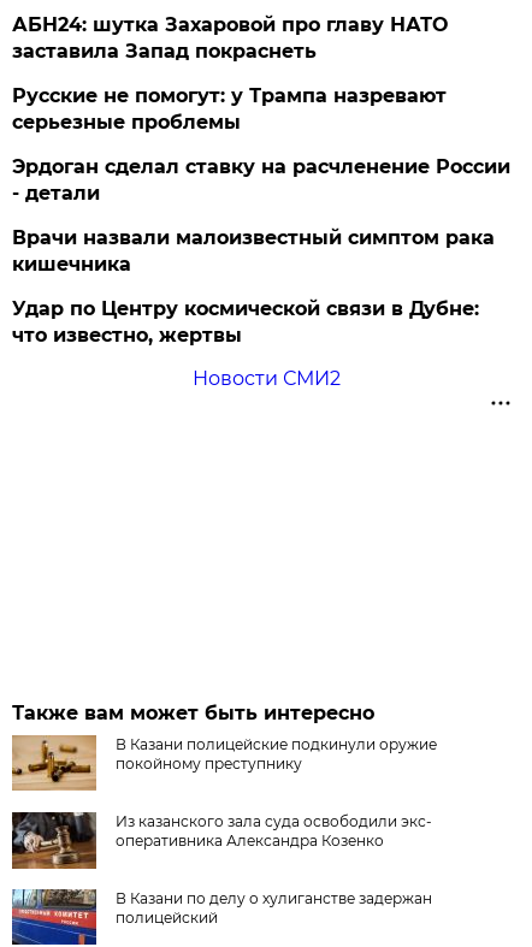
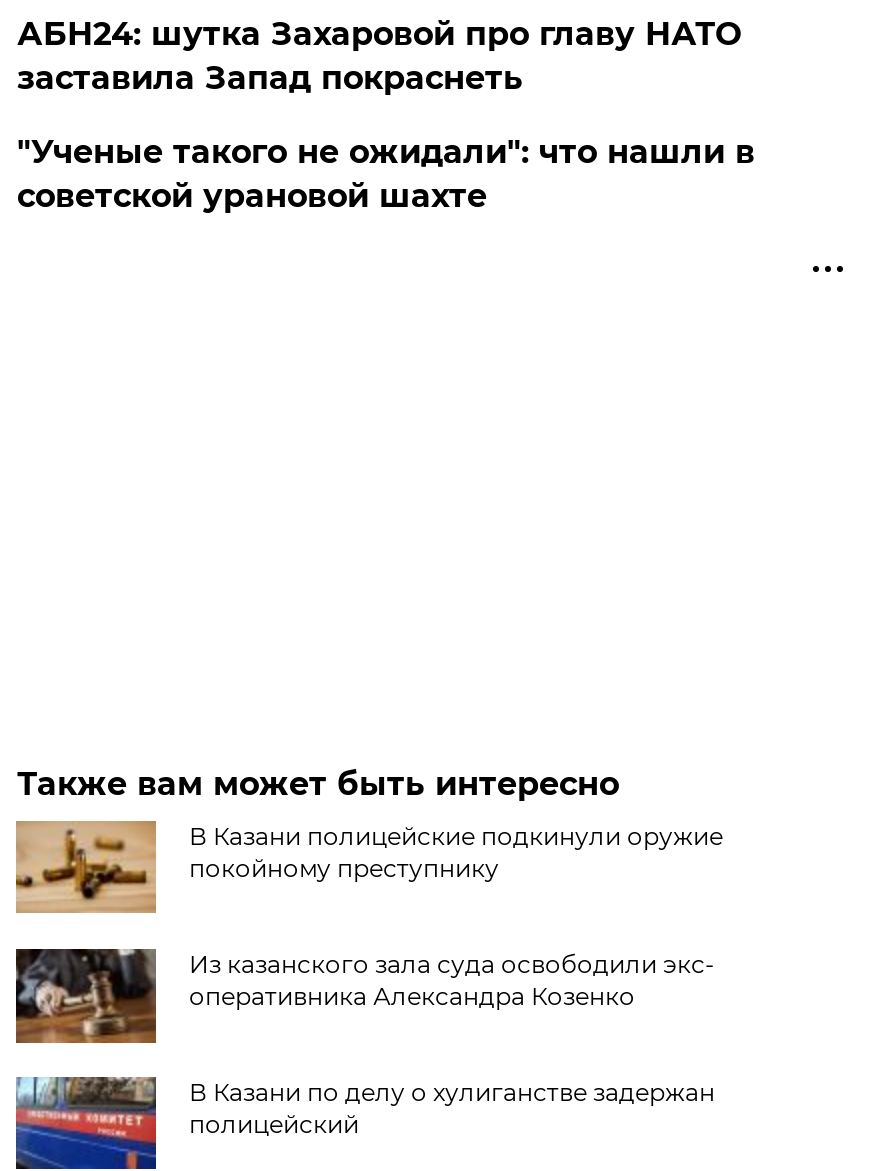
[13,84,511,390] Русские не помогут: у Трампа назревают | серьезные проблемы | Эрдоган сделал ставку на расчленение России | - детали | Врачи назвали малоизвестный симптом рака | кишечника | Удар по Центру космической связи в Дубне: | что известно, жертвы | Новости СМИ2 -> [17,133,755,215] "Ученые такого не ожидали": что нашли в | советской урановой шахте

